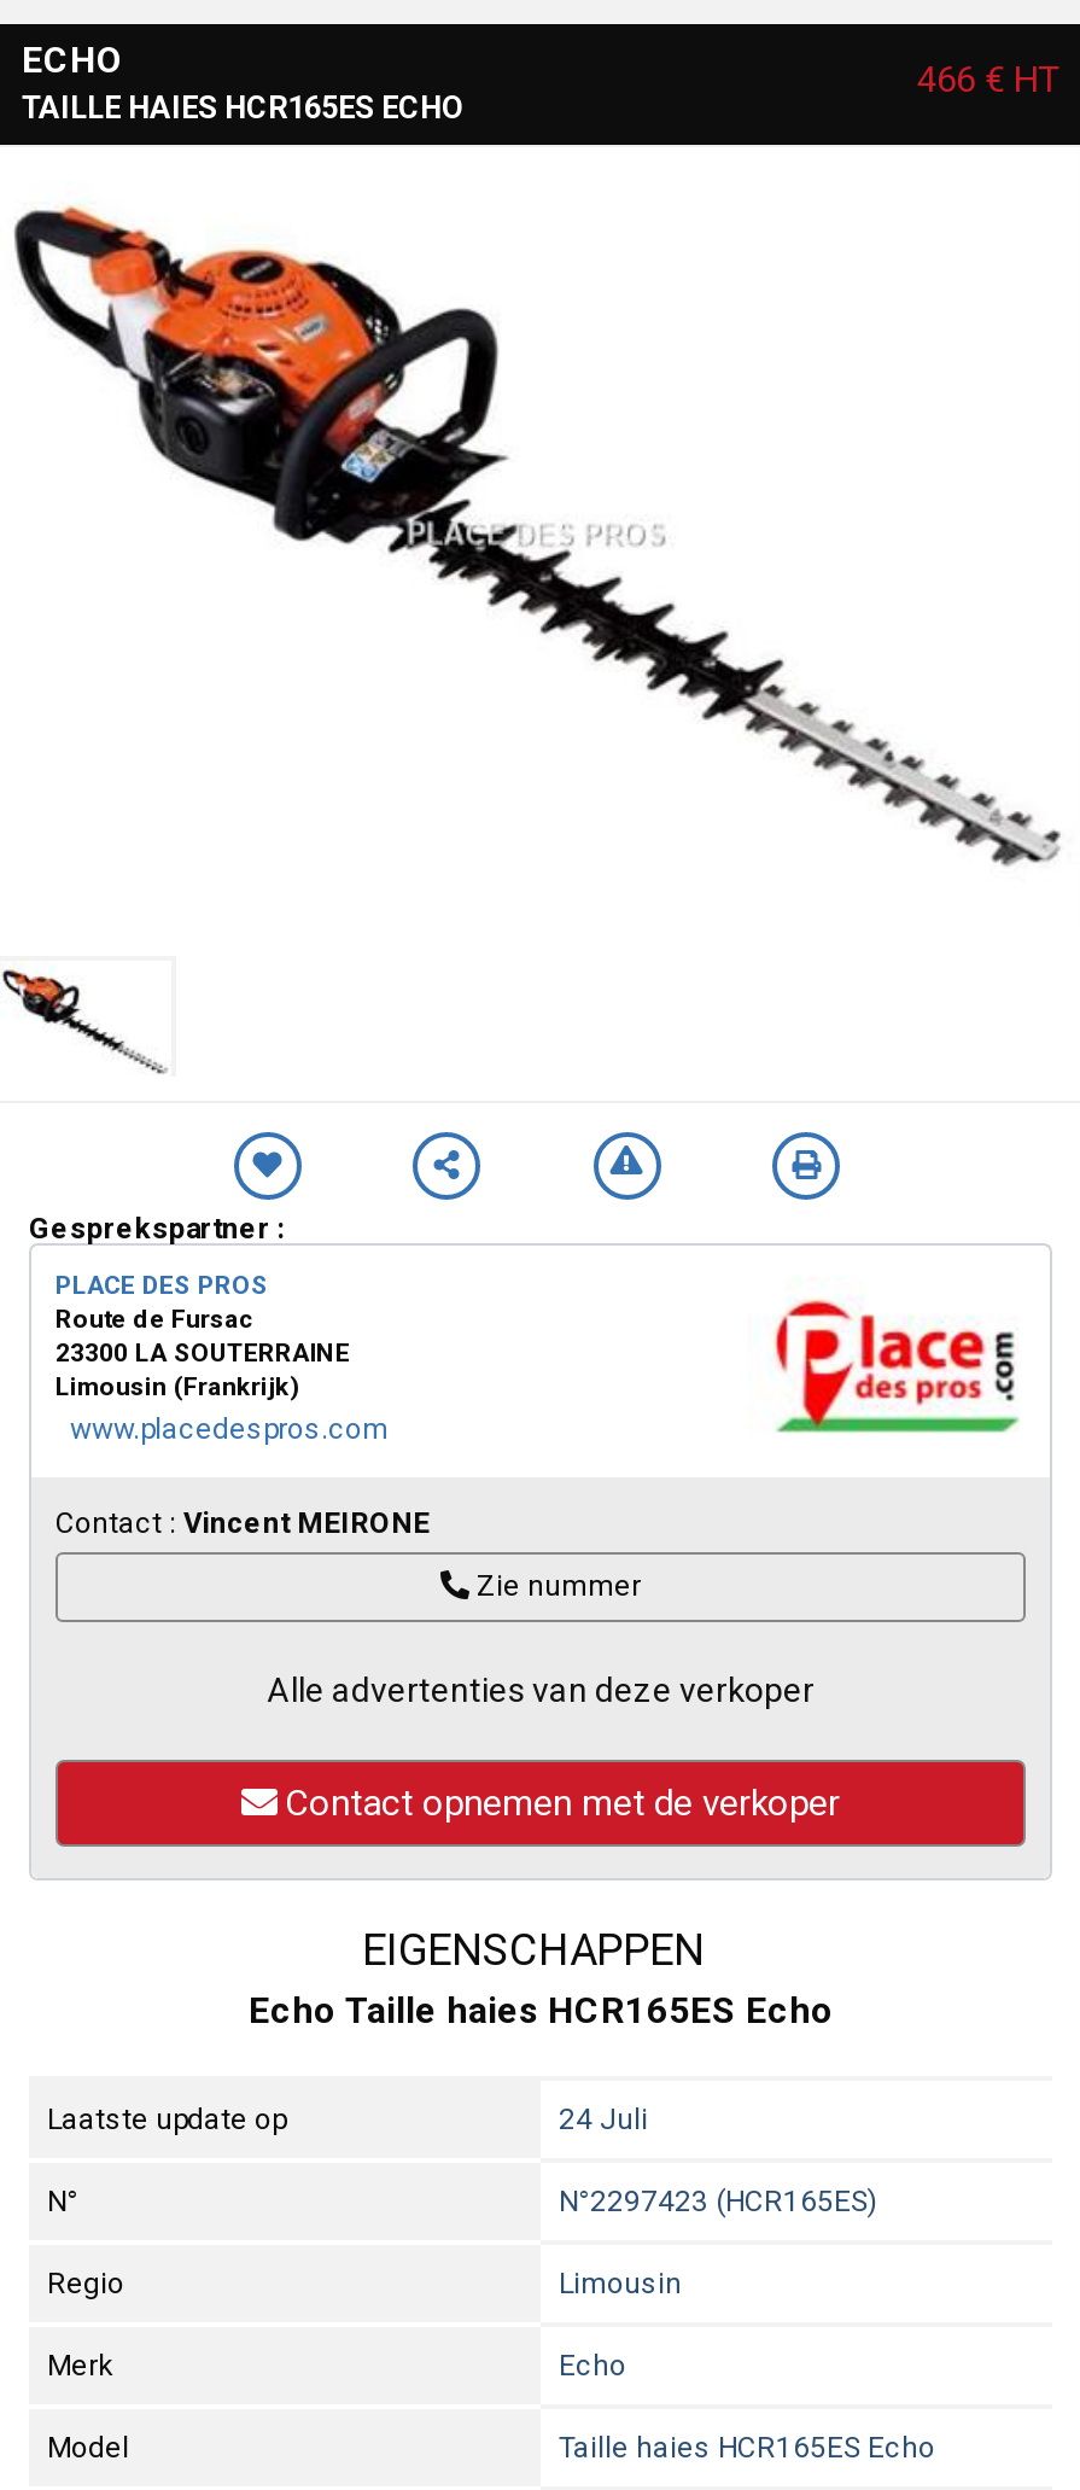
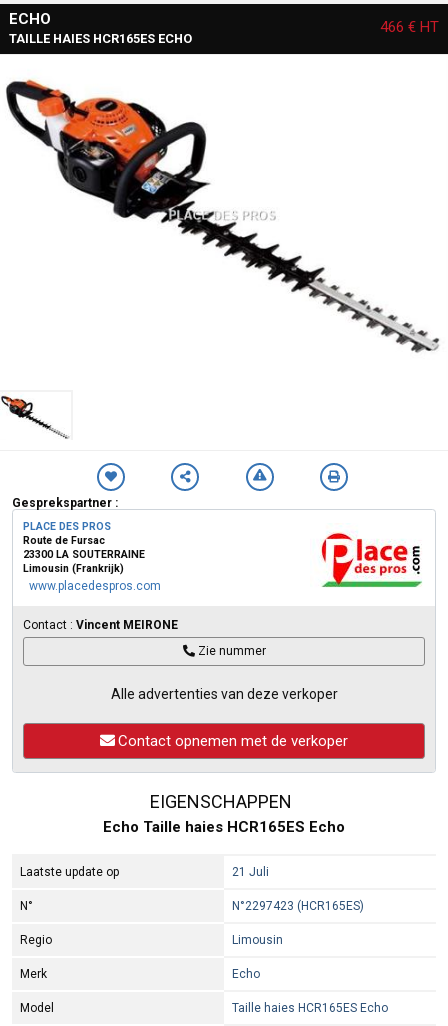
[559,2101,648,2135] 24 Juli -> [231,864,268,878] 21 Juli

